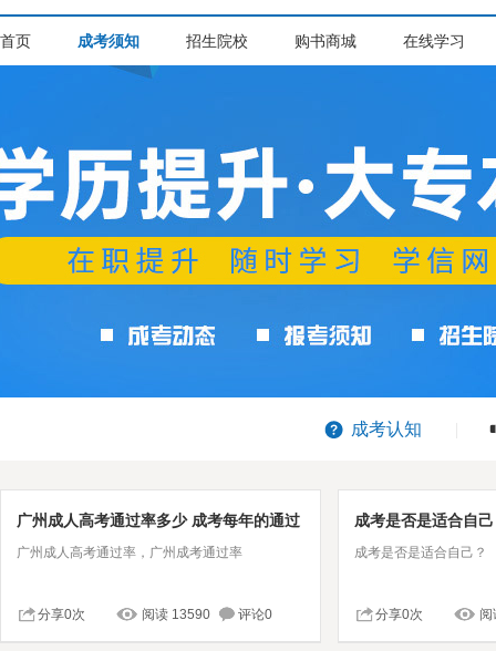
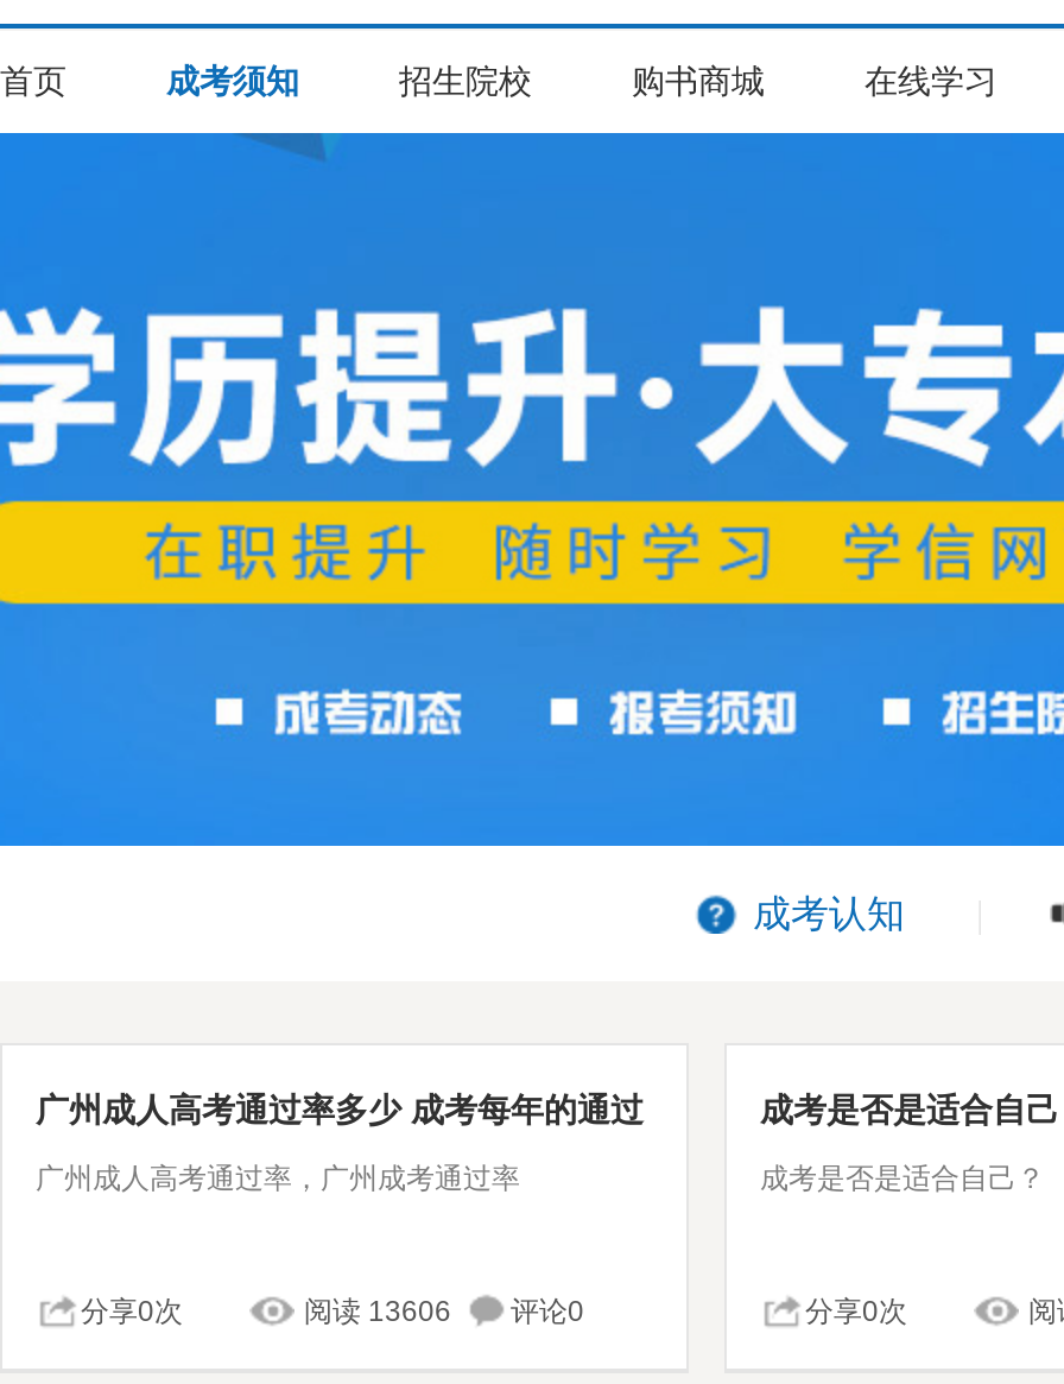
[142,607,272,622] 阅读13590 评论0 -> [304,1295,584,1328] 阅读13606 评论0

